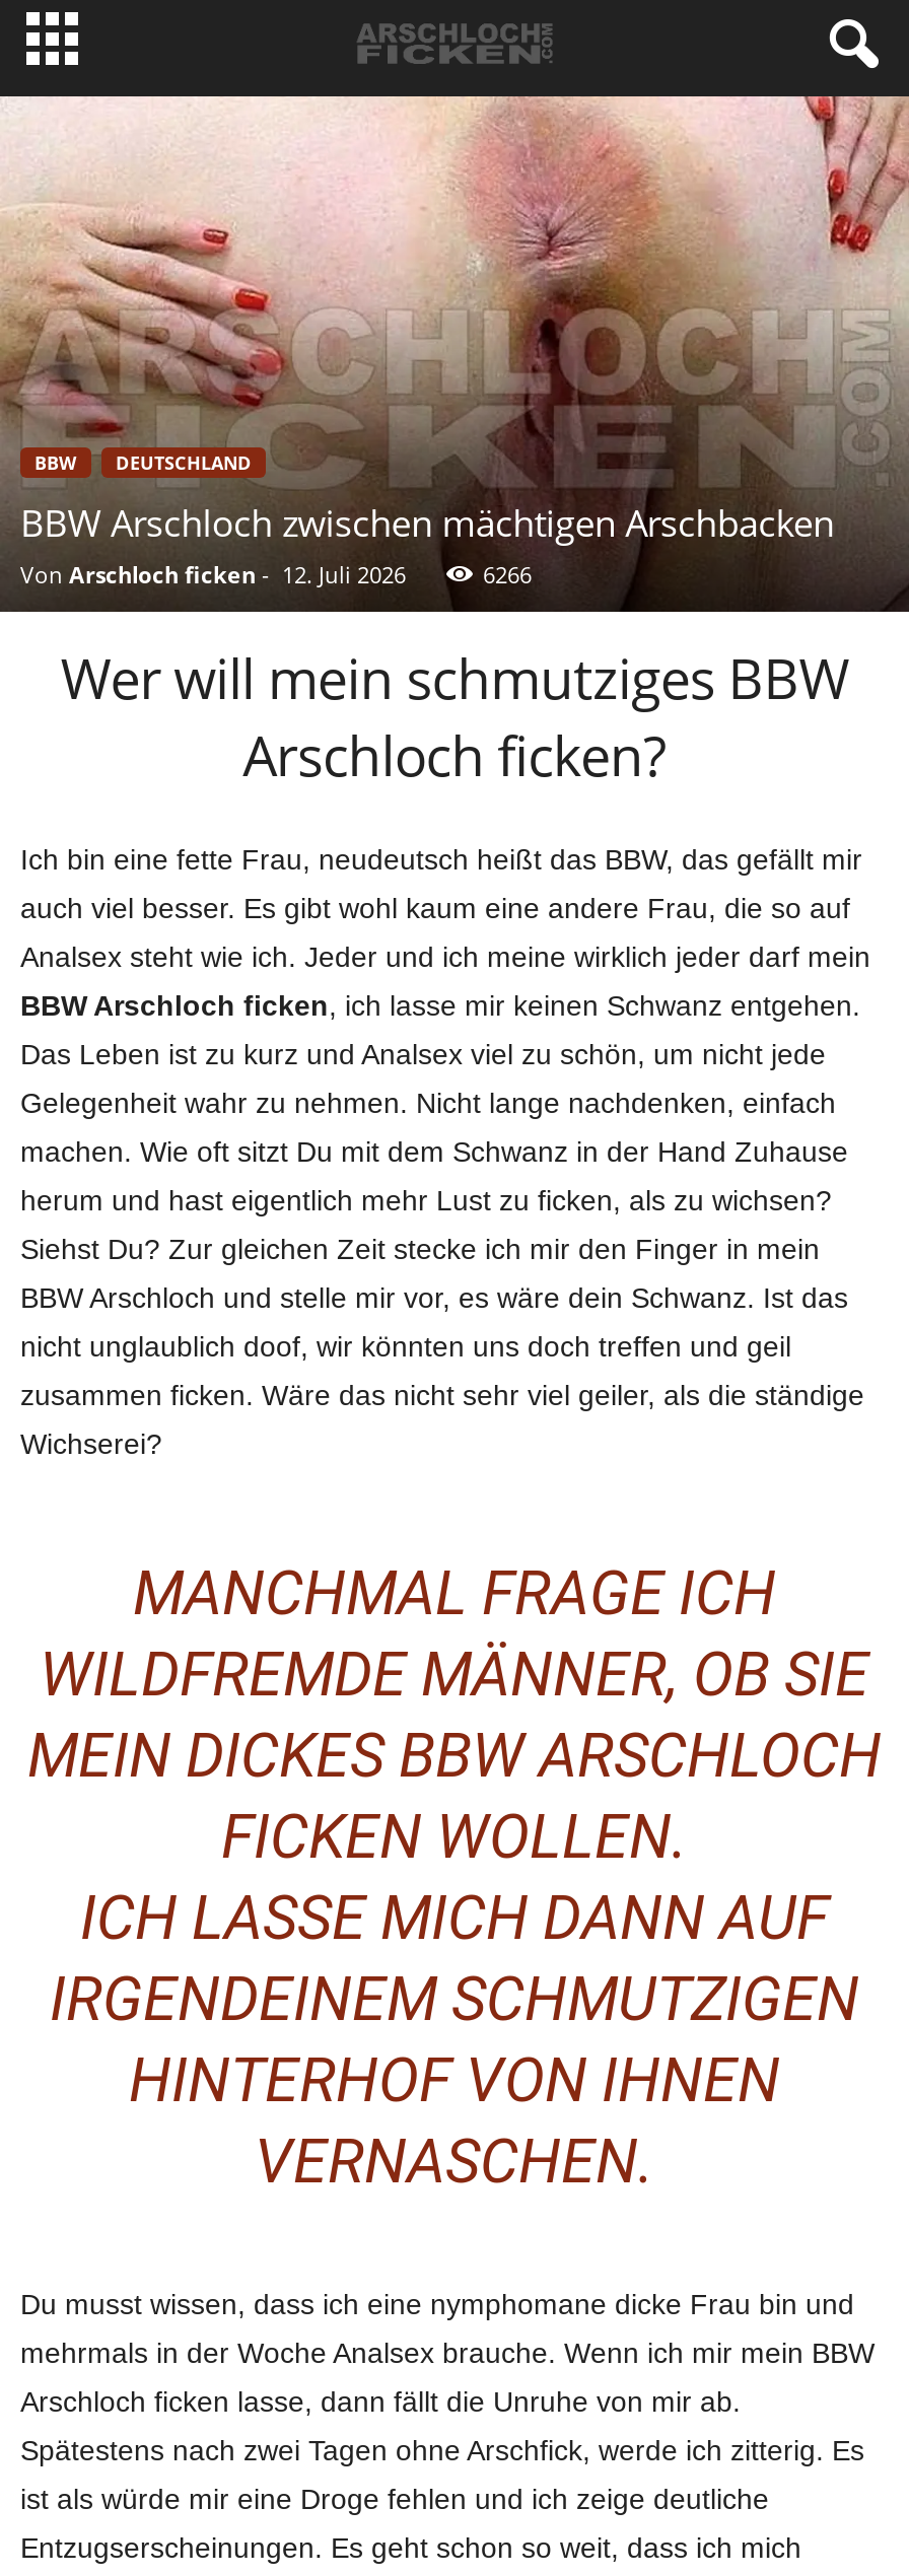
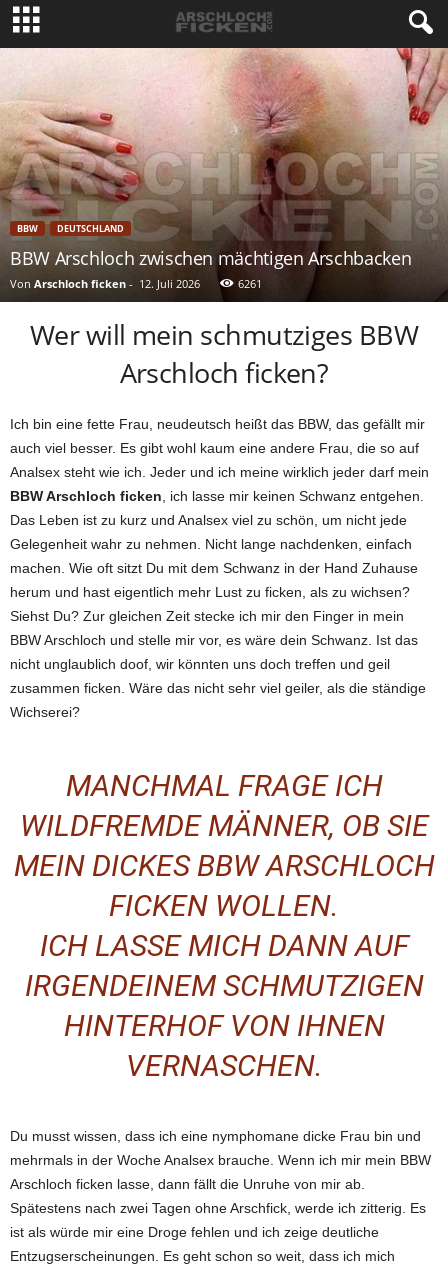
[483,560,532,590] 6266 -> [238,276,262,291] 6261

